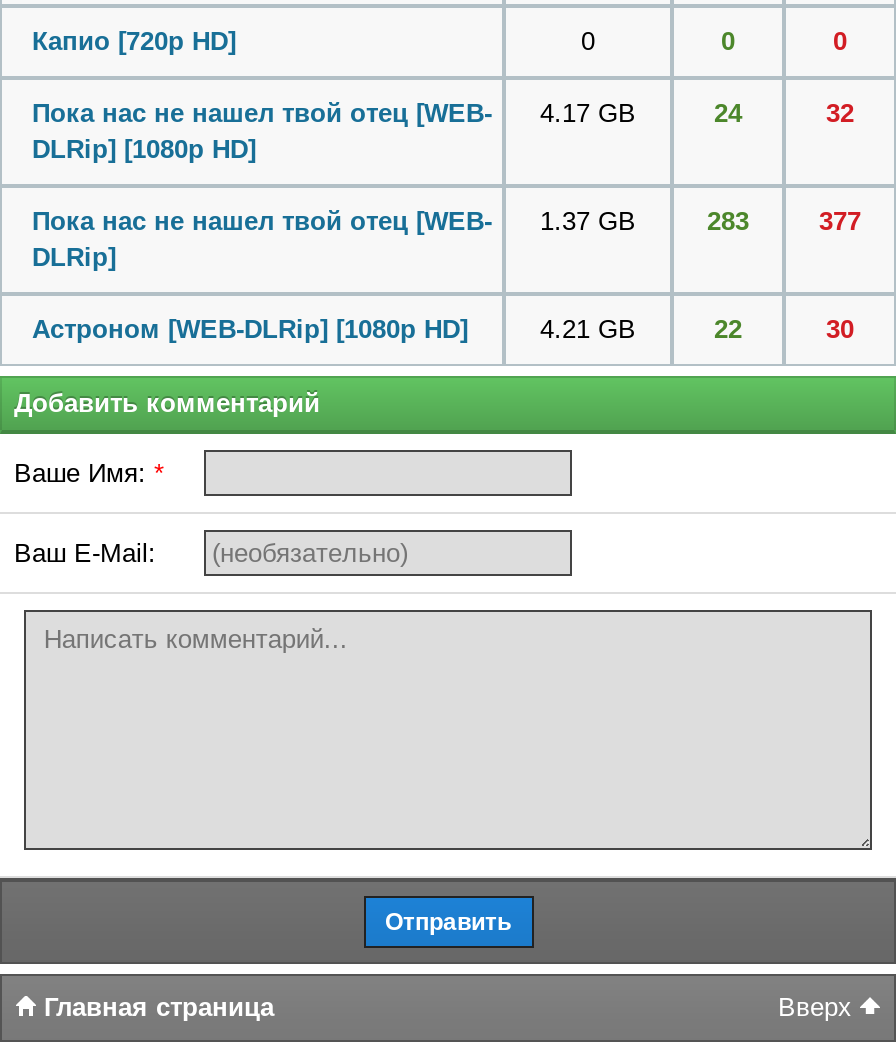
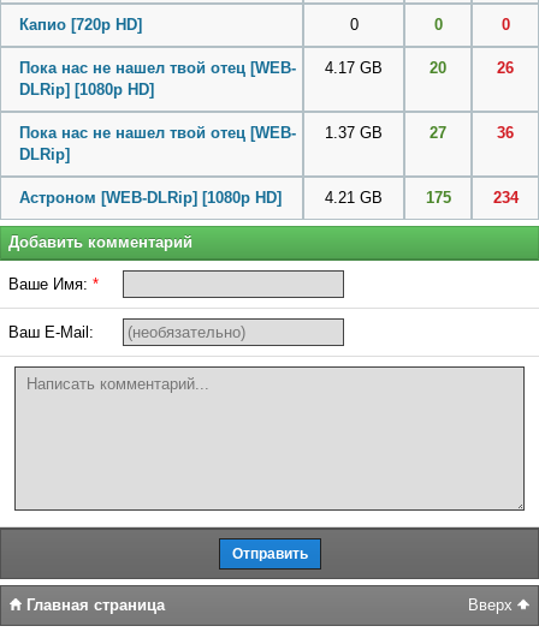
[714,99,742,129] 24 -> [430,59,446,77] 20
[826,99,854,129] 32 -> [497,59,514,77] 26
[707,207,749,237] 283 -> [430,124,446,142] 27
[819,207,861,237] 377 -> [497,124,514,142] 36
[714,315,742,345] 22 -> [425,189,451,207] 175
[826,315,854,345] 30 -> [493,189,518,207] 234

